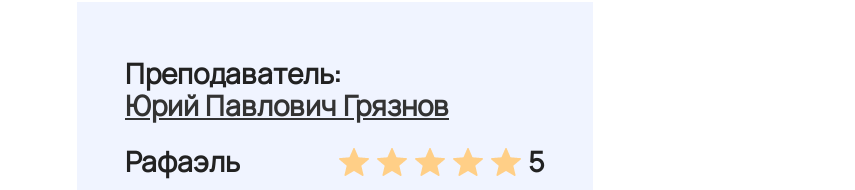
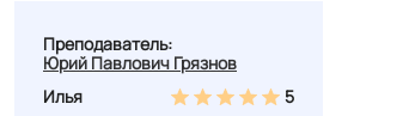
[125,142,239,180] Рафаэль -> [43,85,83,107] Илья

